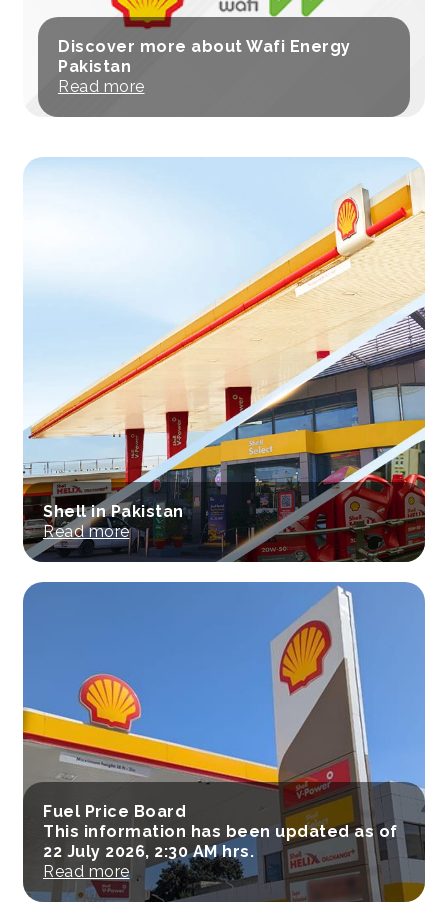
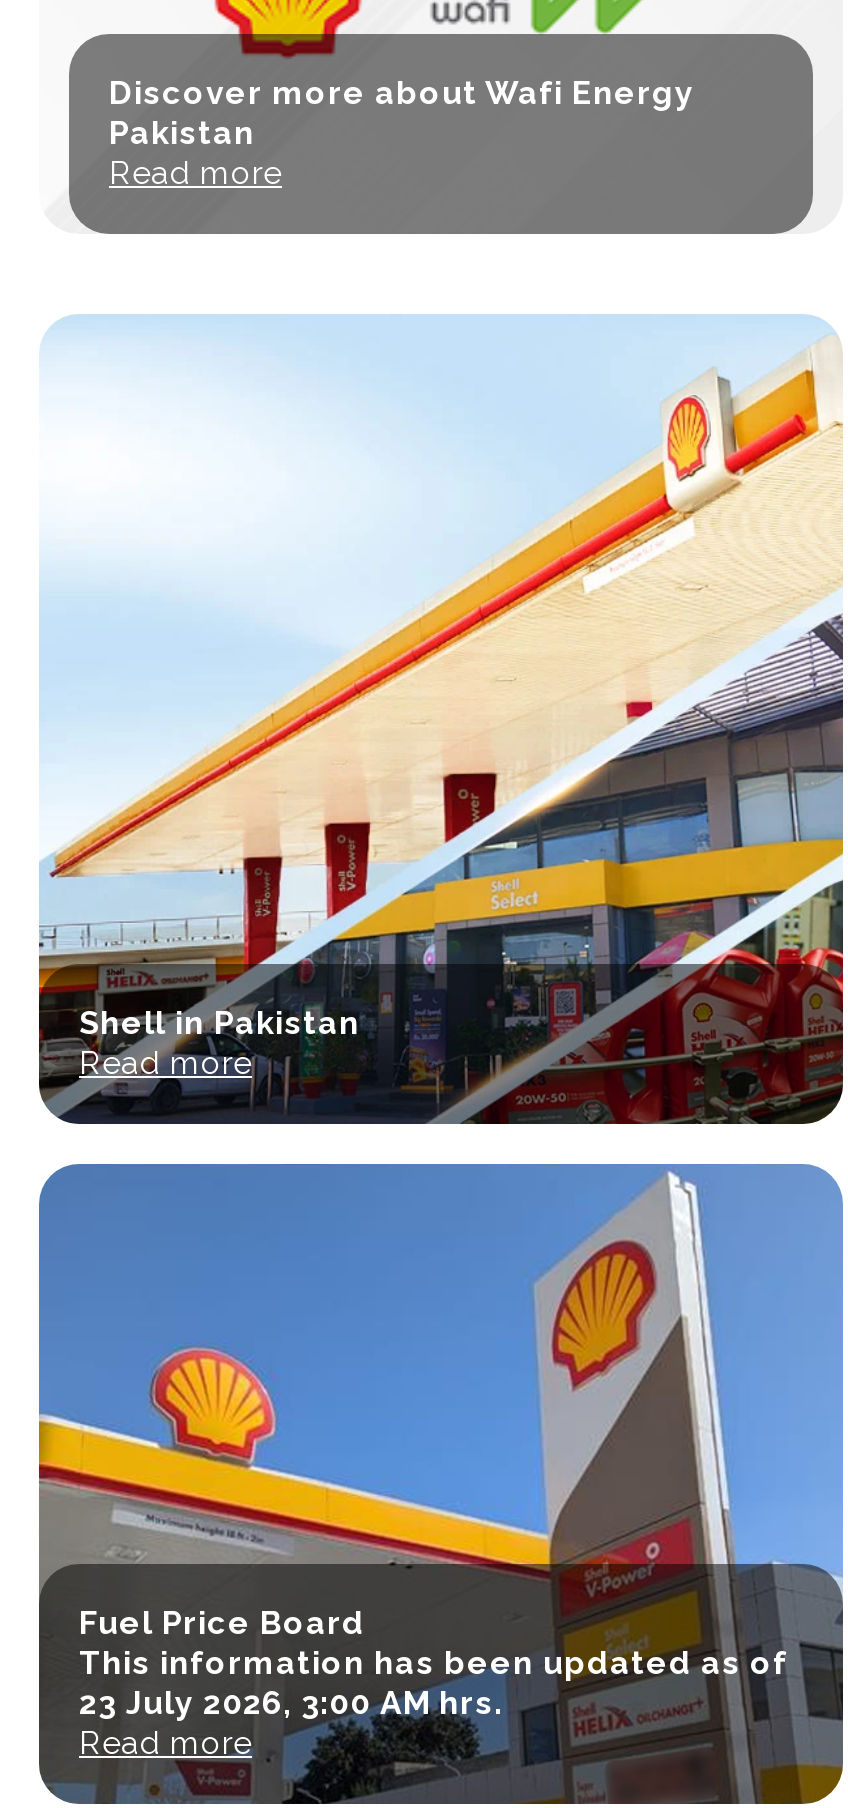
[43,842,254,861] 22 July 2026, 2:30 AM hrs. -> [79,1684,503,1722] 23 July 2026, 3:00 AM hrs.

